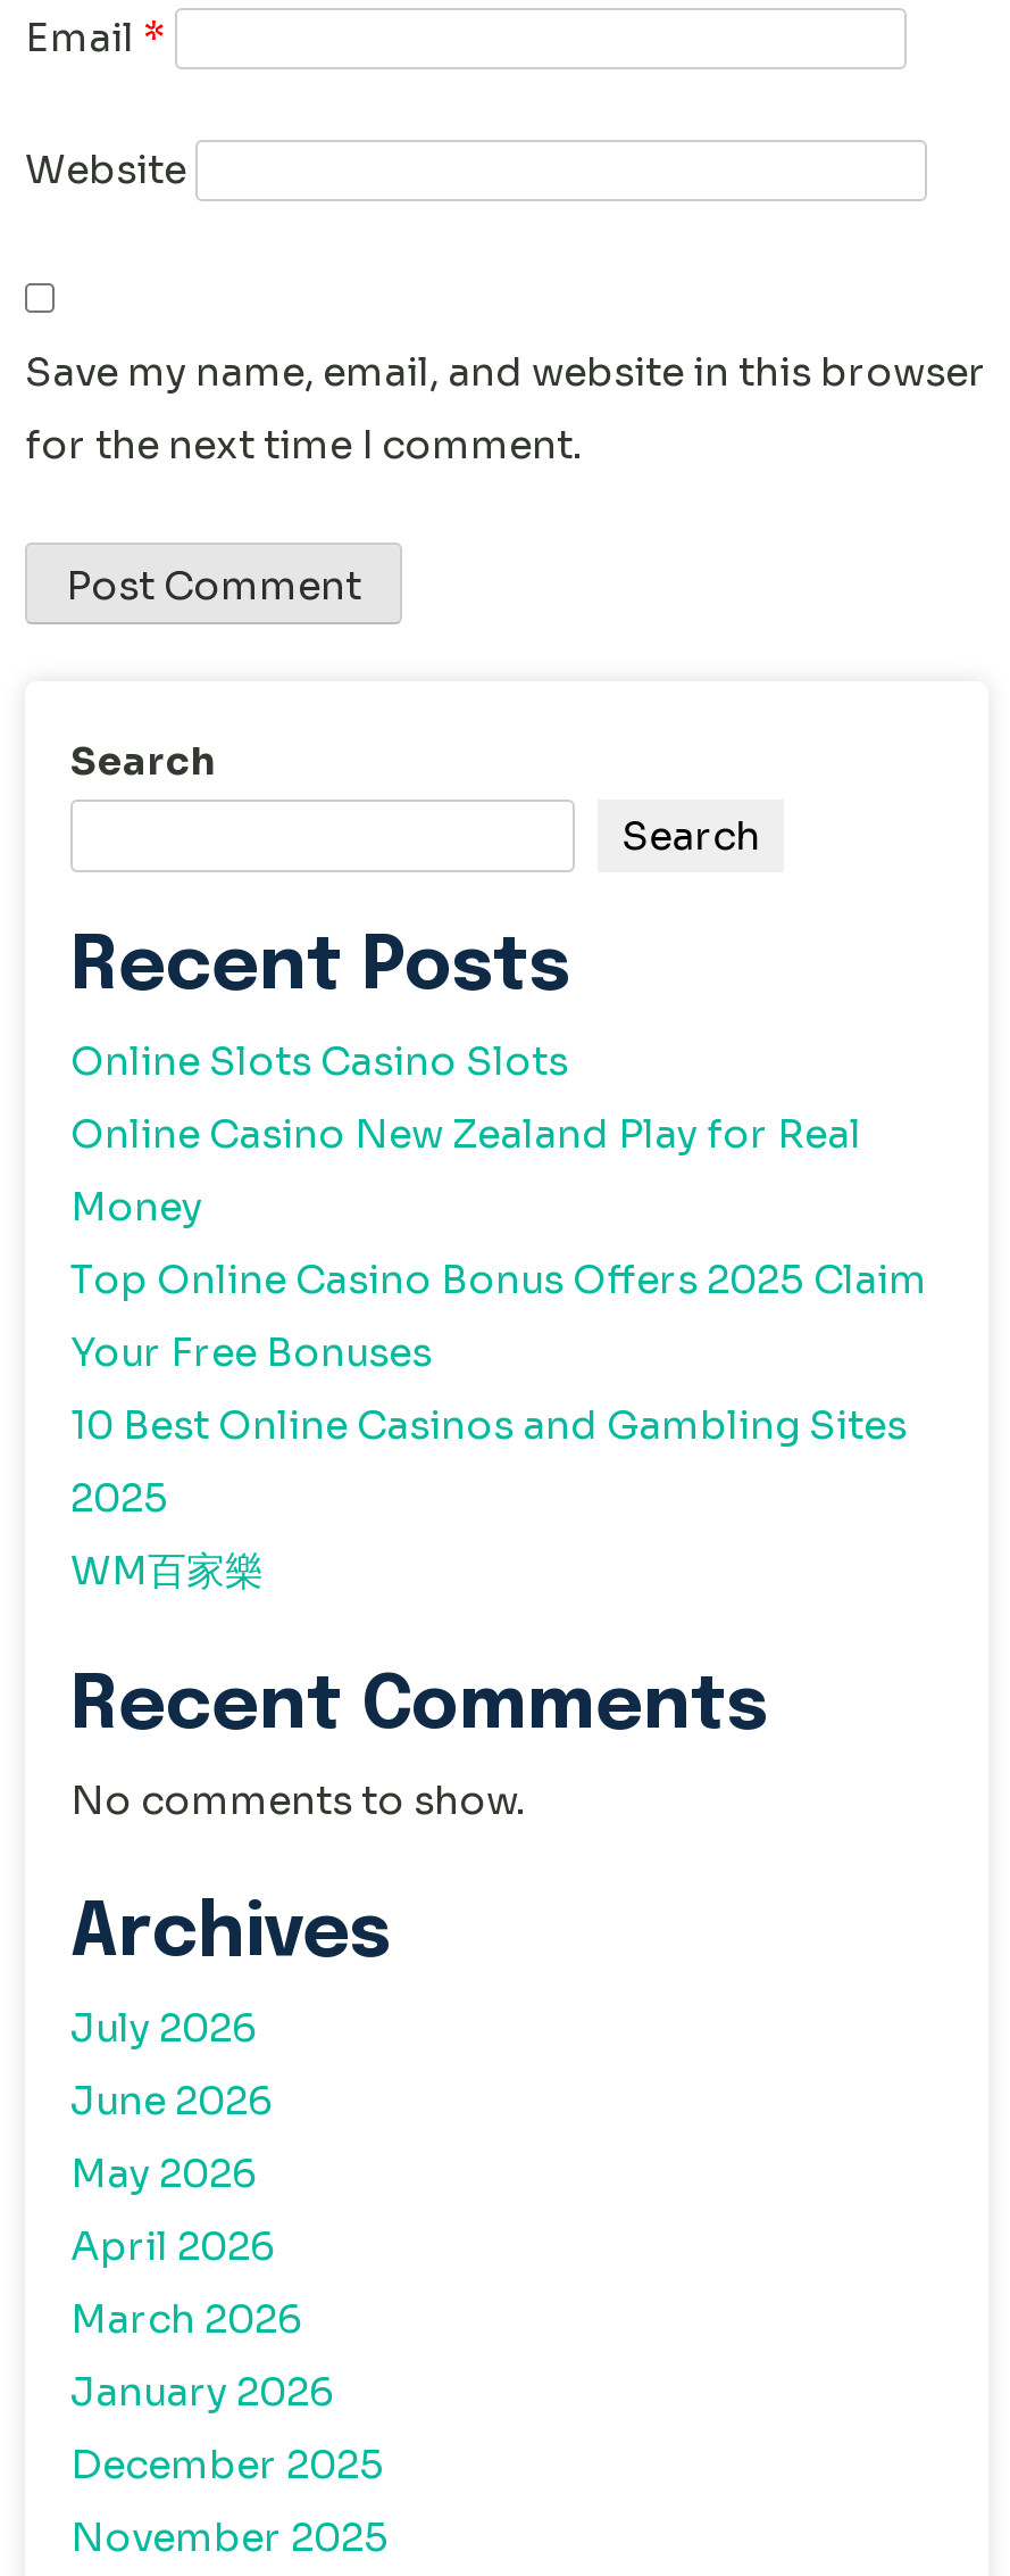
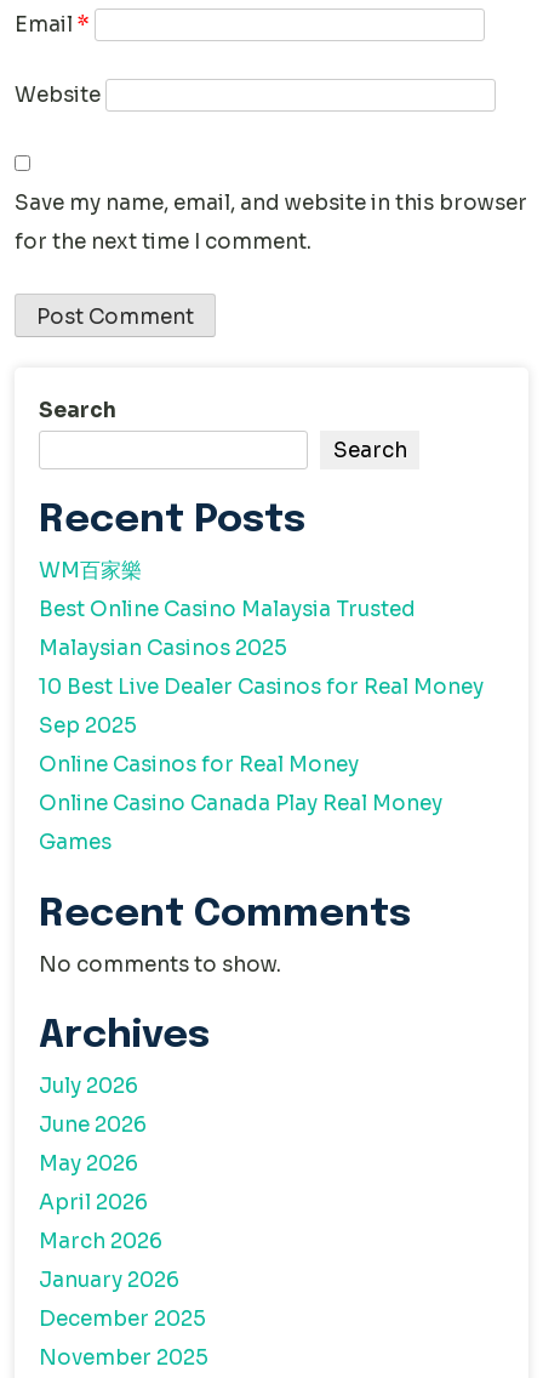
[70,1039,927,1524] Online Slots Casino Slots | Online Casino New Zealand Play for Real | Money | Top Online Casino Bonus Offers 2025 Claim | Your Free Bonuses | 10 Best Online Casinos and Gambling Sites | 2025 -> none
moved [70,1549,264,1597] -> [39,559,142,584]: WM百家樂
none -> [39,597,484,856] Best Online Casino Malaysia Trusted | Malaysian Casinos 2025 | 10 Best Live Dealer Casinos for Real Money | Sep 2025 | Online Casinos for Real Money | Online Casino Canada Play Real Money | Games

